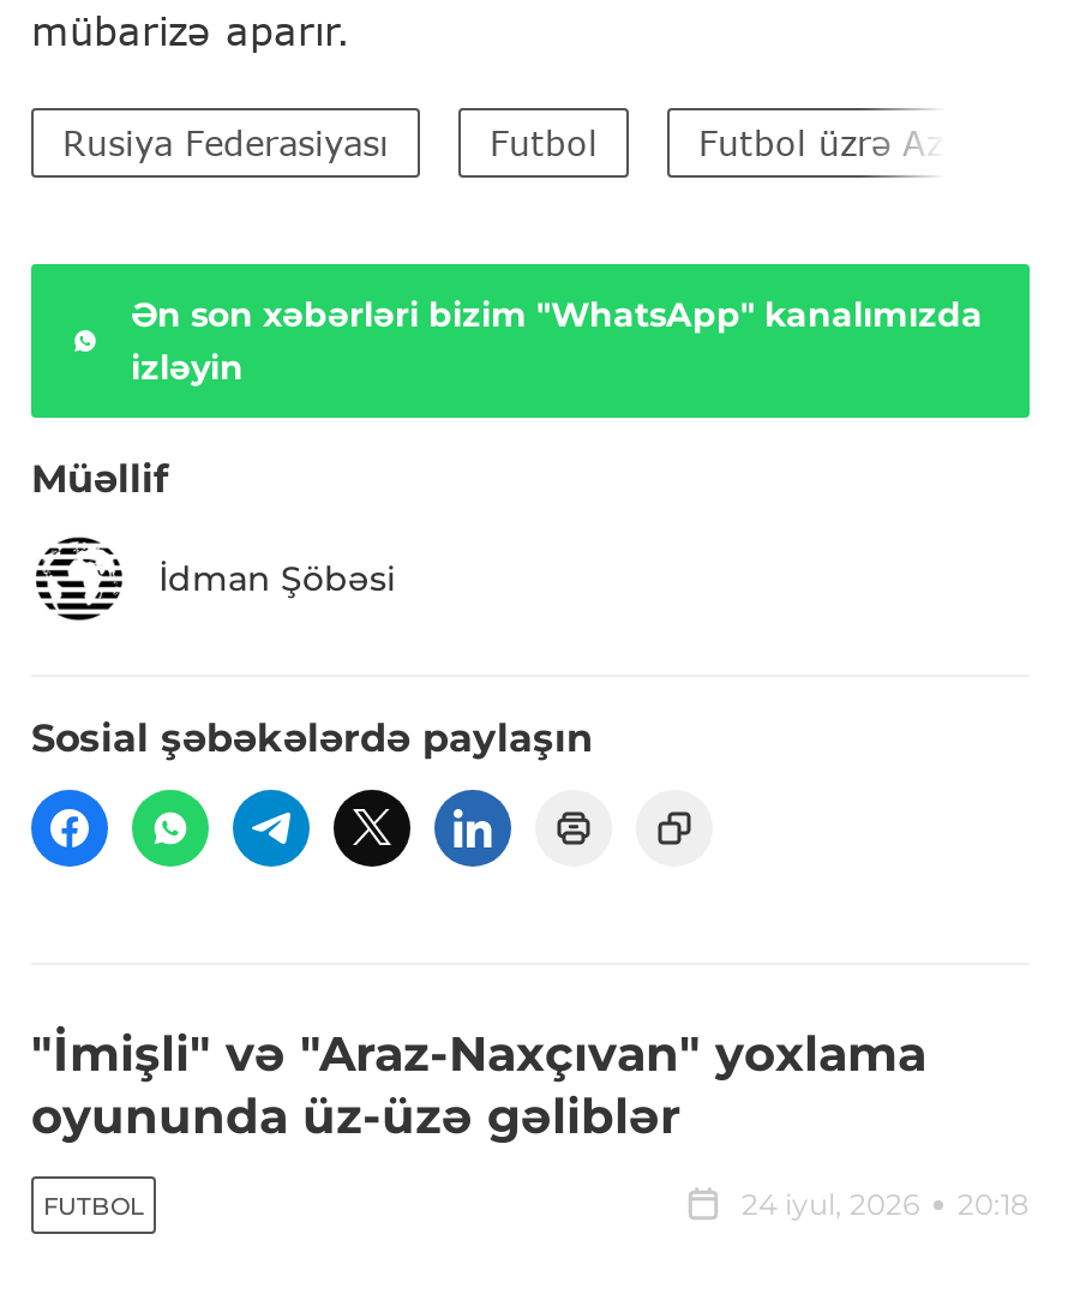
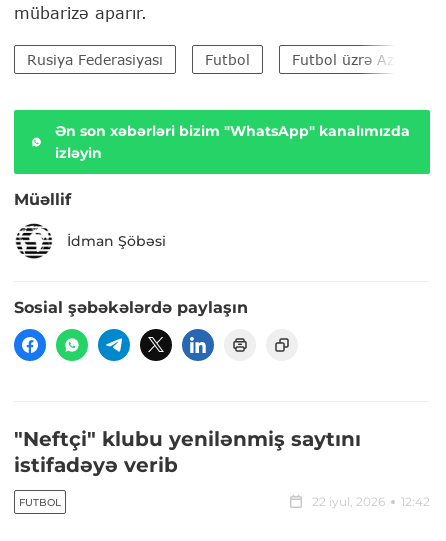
[31,1026,926,1146] "İmişli" və "Araz-Naxçıvan" yoxlama | oyununda üz-üzə gəliblər -> [14,427,361,477] "Neftçi" klubu yenilənmiş saytını | istifadəyə verib
[742,1187,1030,1223] 24 iyul, 2026 | 20:18 -> [312,494,430,509] 22 iyul, 2026 | 12:42

